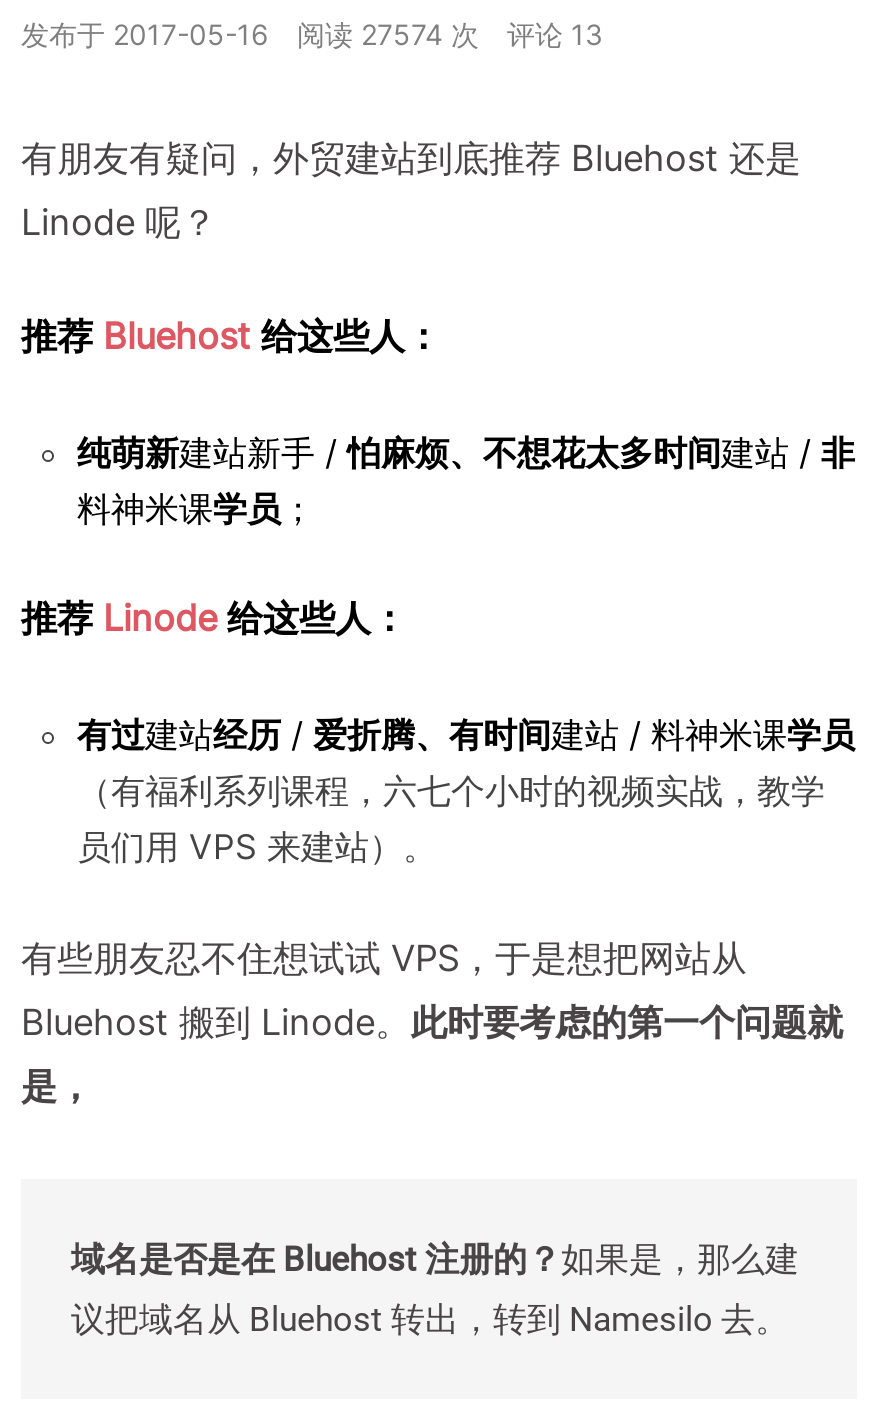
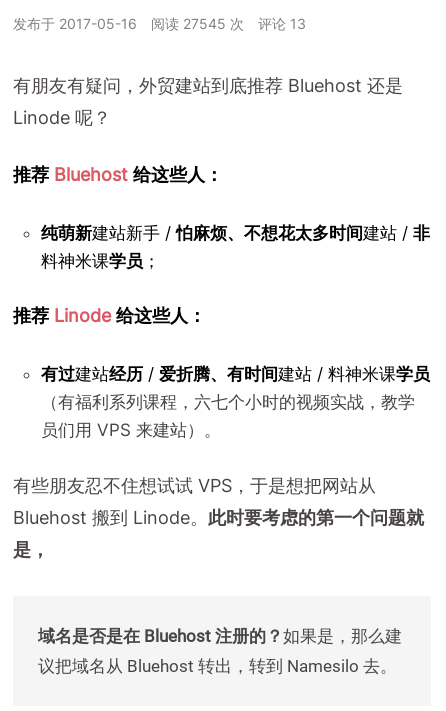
[21,17,603,51] 发布于2017-05-16 阅读 27574 次 评论 13 -> [13,15,306,32] 发布于2017-05-16 阅读 27545 次 评论 13

